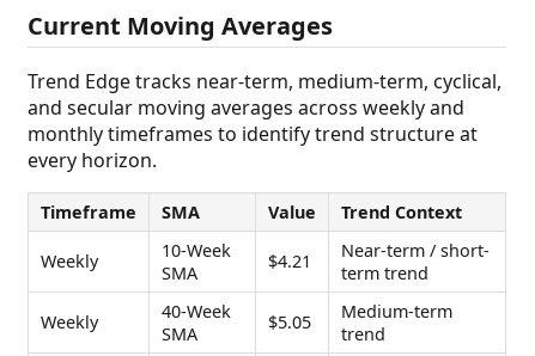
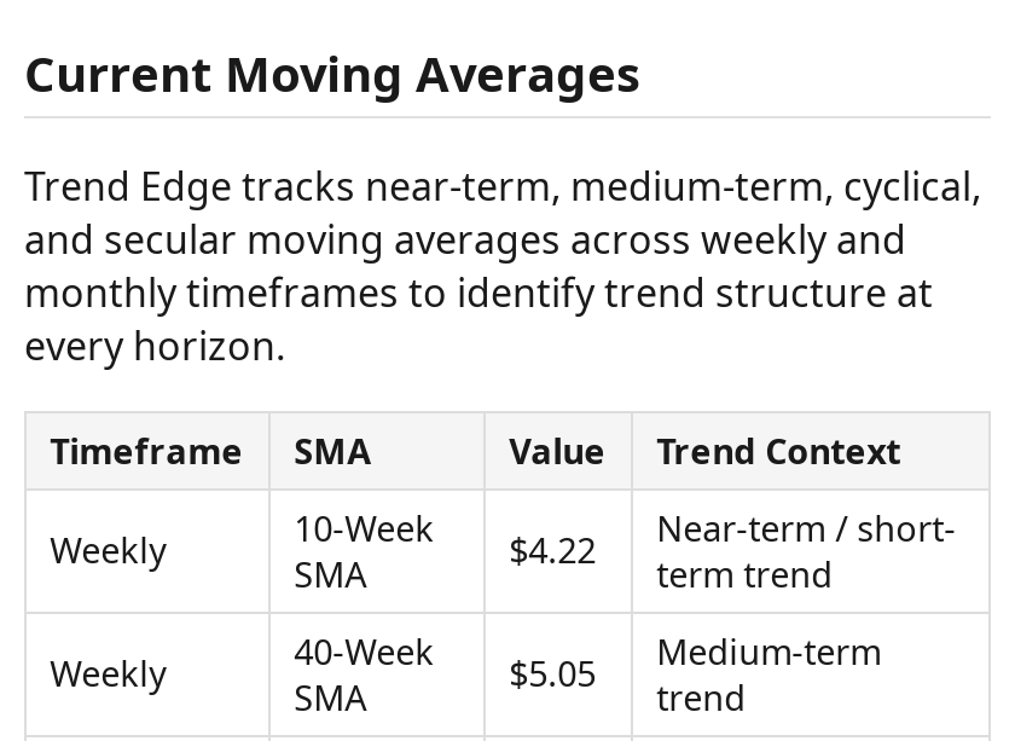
[161,239,489,272] 10-Week $4.21 Near-term / short- -> [294,505,956,573] 10-Week $4.22 Near-term / short-

